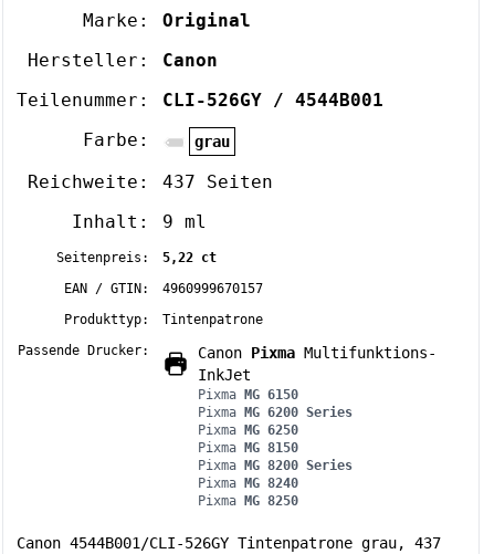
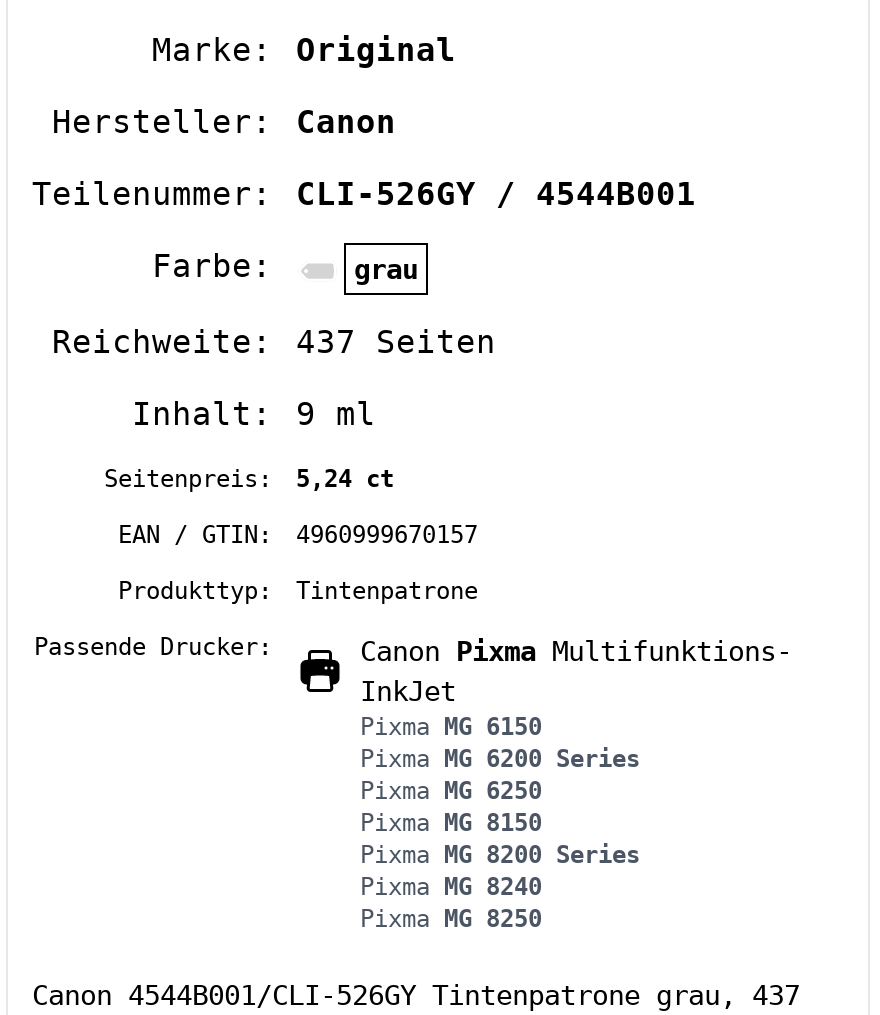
[56,249,217,265] Seitenpreis: 5,22 ct -> [104,464,394,492] Seitenpreis: 5,24 ct

